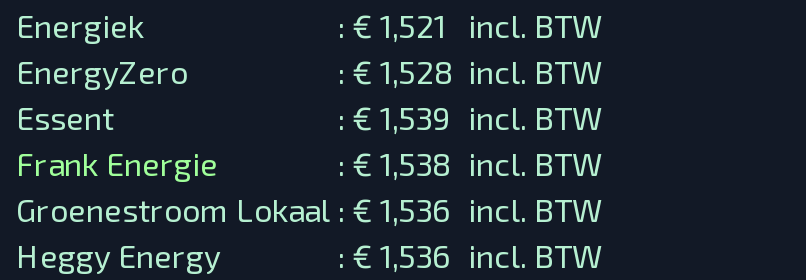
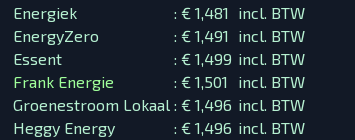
[338,6,602,44] : € 1,521 incl. BTW -> [174,3,305,22] : € 1,481 incl. BTW
[338,52,602,90] : € 1,528 incl. BTW -> [174,26,305,45] : € 1,491 incl. BTW
[338,98,602,136] : € 1,539 incl. BTW -> [174,49,305,68] : € 1,499 incl. BTW
[338,144,602,182] : € 1,538 incl. BTW -> [174,72,305,91] : € 1,501 incl. BTW
[16,190,602,228] Groenestroom Lokaal : € 1,536 incl. BTW -> [13,95,305,114] Groenestroom Lokaal : € 1,496 incl. BTW
[338,236,602,274] : € 1,536 incl. BTW -> [174,118,305,137] : € 1,496 incl. BTW

